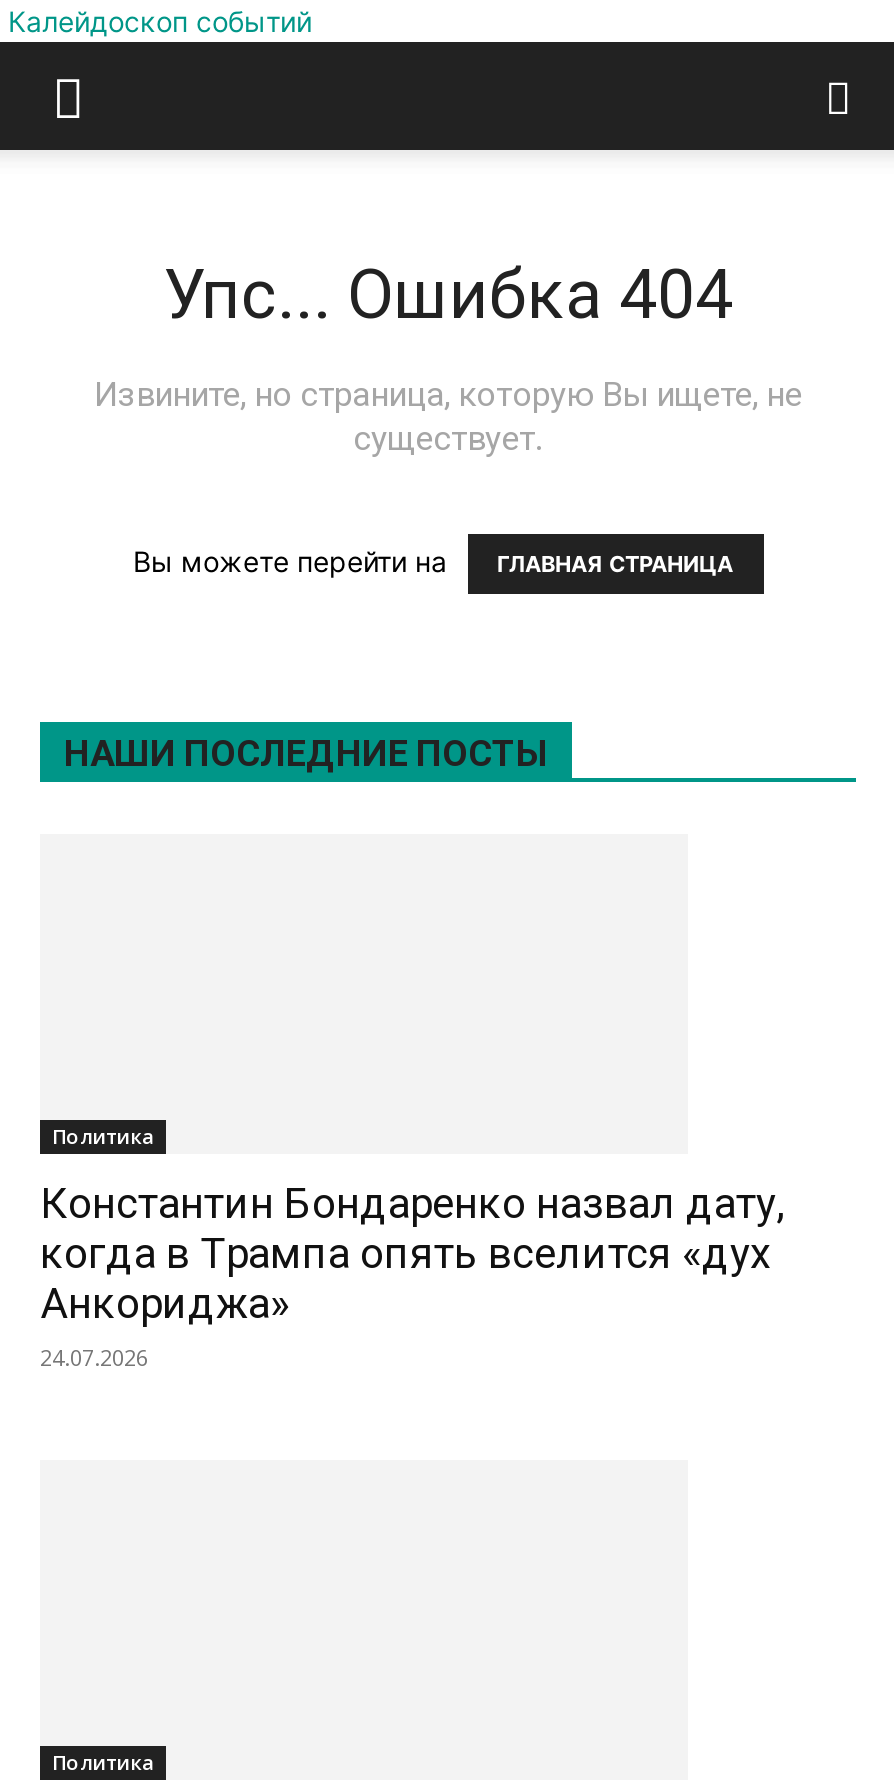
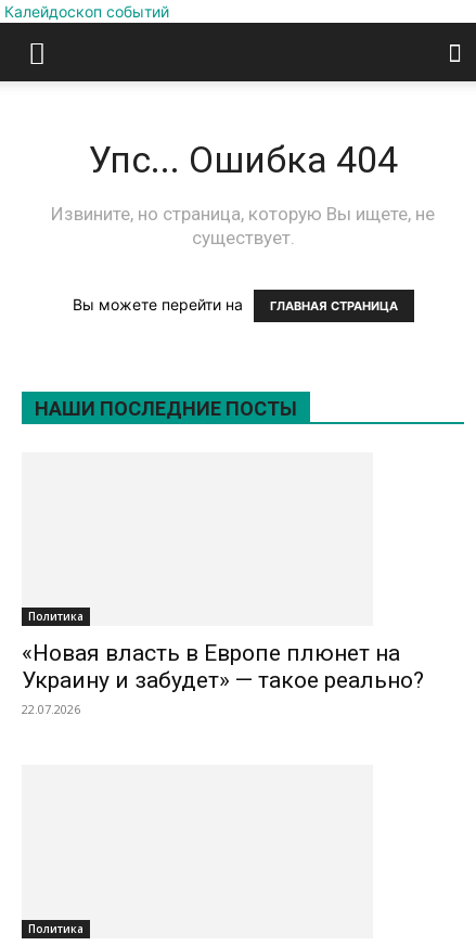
[40,1180,784,1372] Константин Бондаренко назвал дату, | когда в Трампа опять вселится «дух | Анкориджа» | 24.07.2026 -> [22,640,424,717] «Новая власть в Европе плюнет на | Украину и забудет» — такое реально? | 22.07.2026

